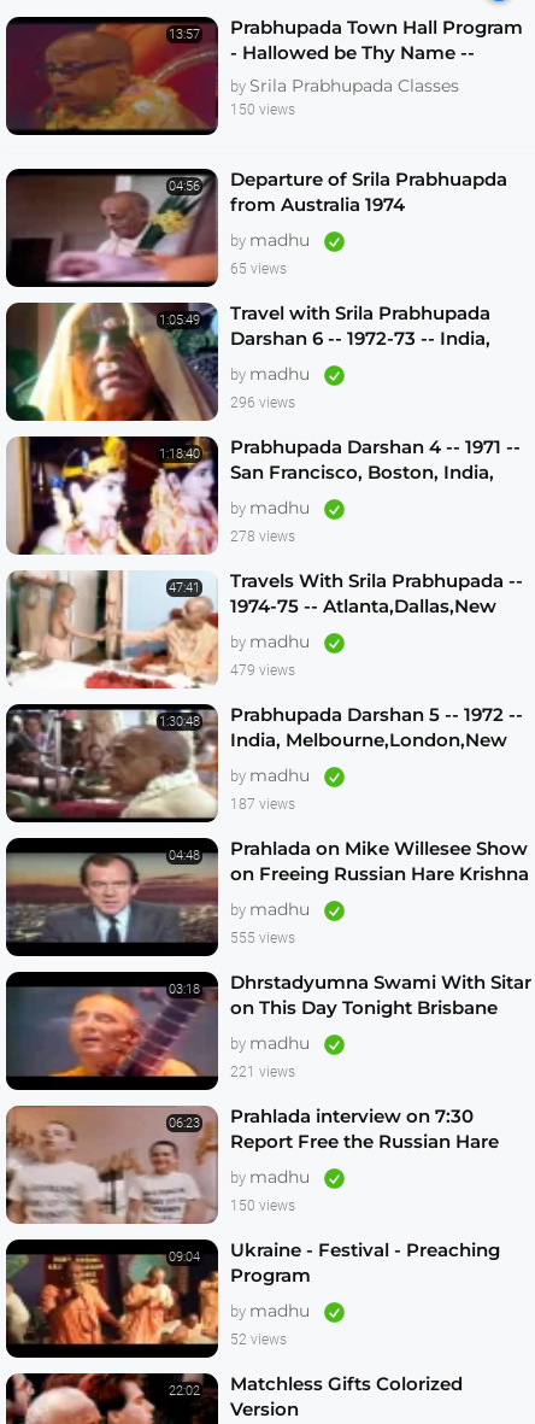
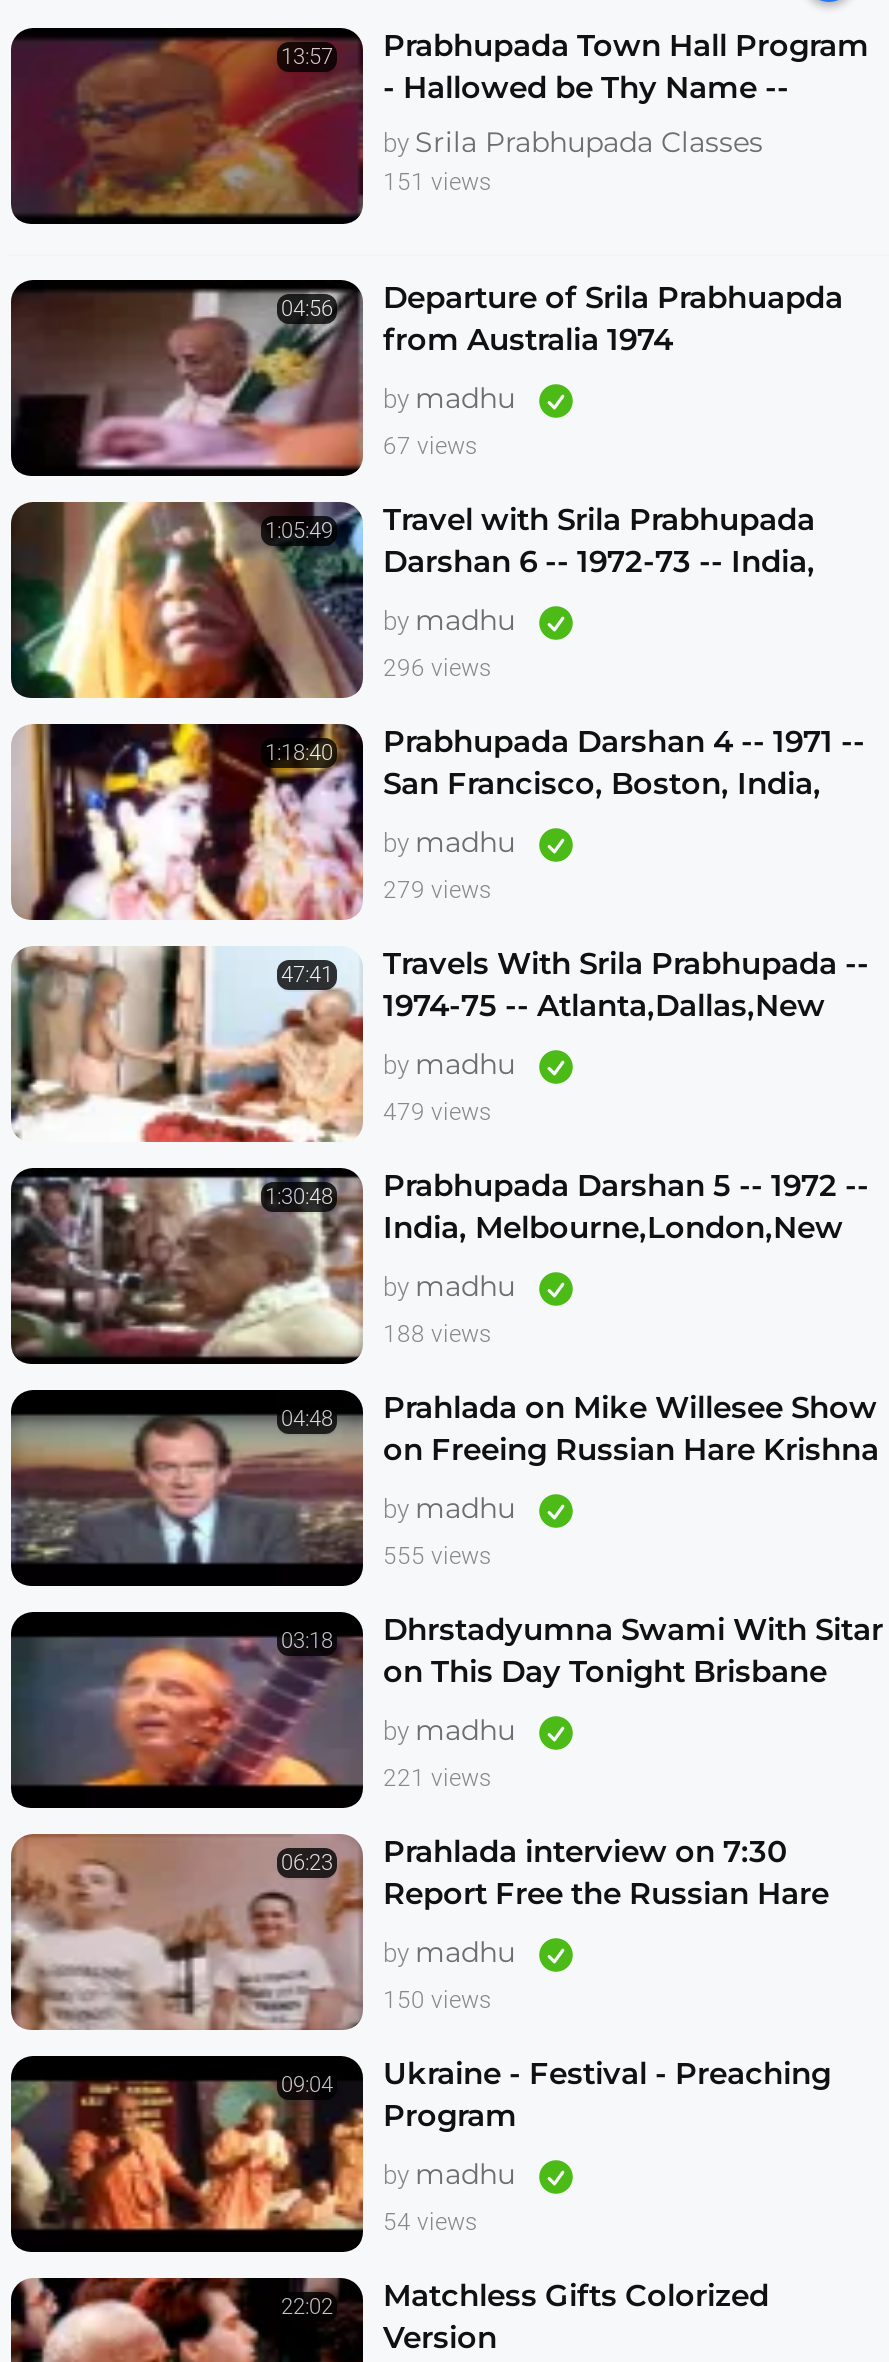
[230,101,295,118] 150 views -> [383,167,491,195] 151 views
[230,260,287,277] 65 views -> [383,431,477,459] 67 views
[230,528,295,545] 278 views -> [383,875,491,903] 279 views
[230,795,295,812] 187 views -> [383,1319,491,1347] 188 views
[230,1331,287,1348] 52 views -> [383,2207,477,2235] 54 views

